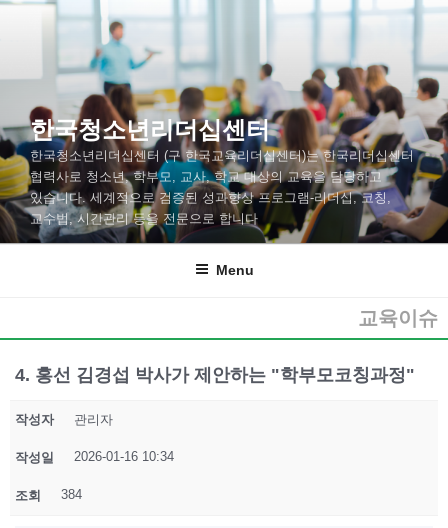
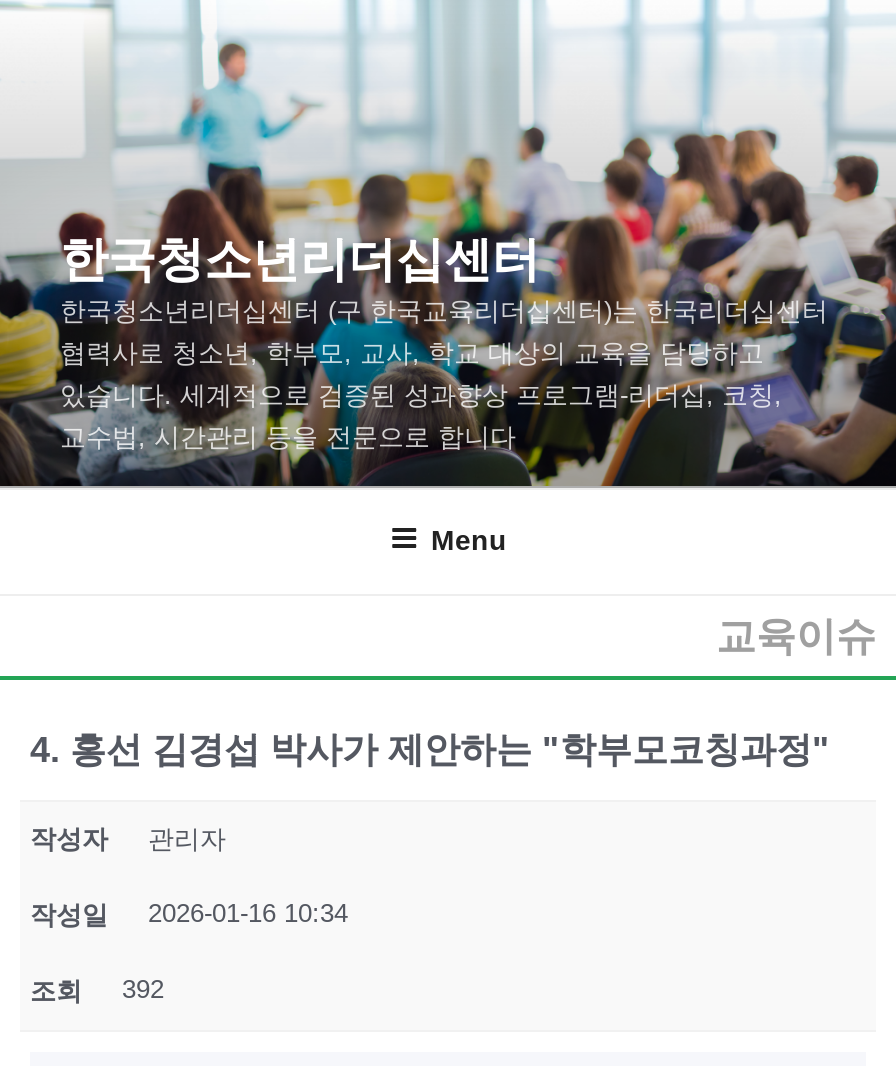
[15,487,82,503] 조회 384 -> [30,974,164,1006] 조회 392

